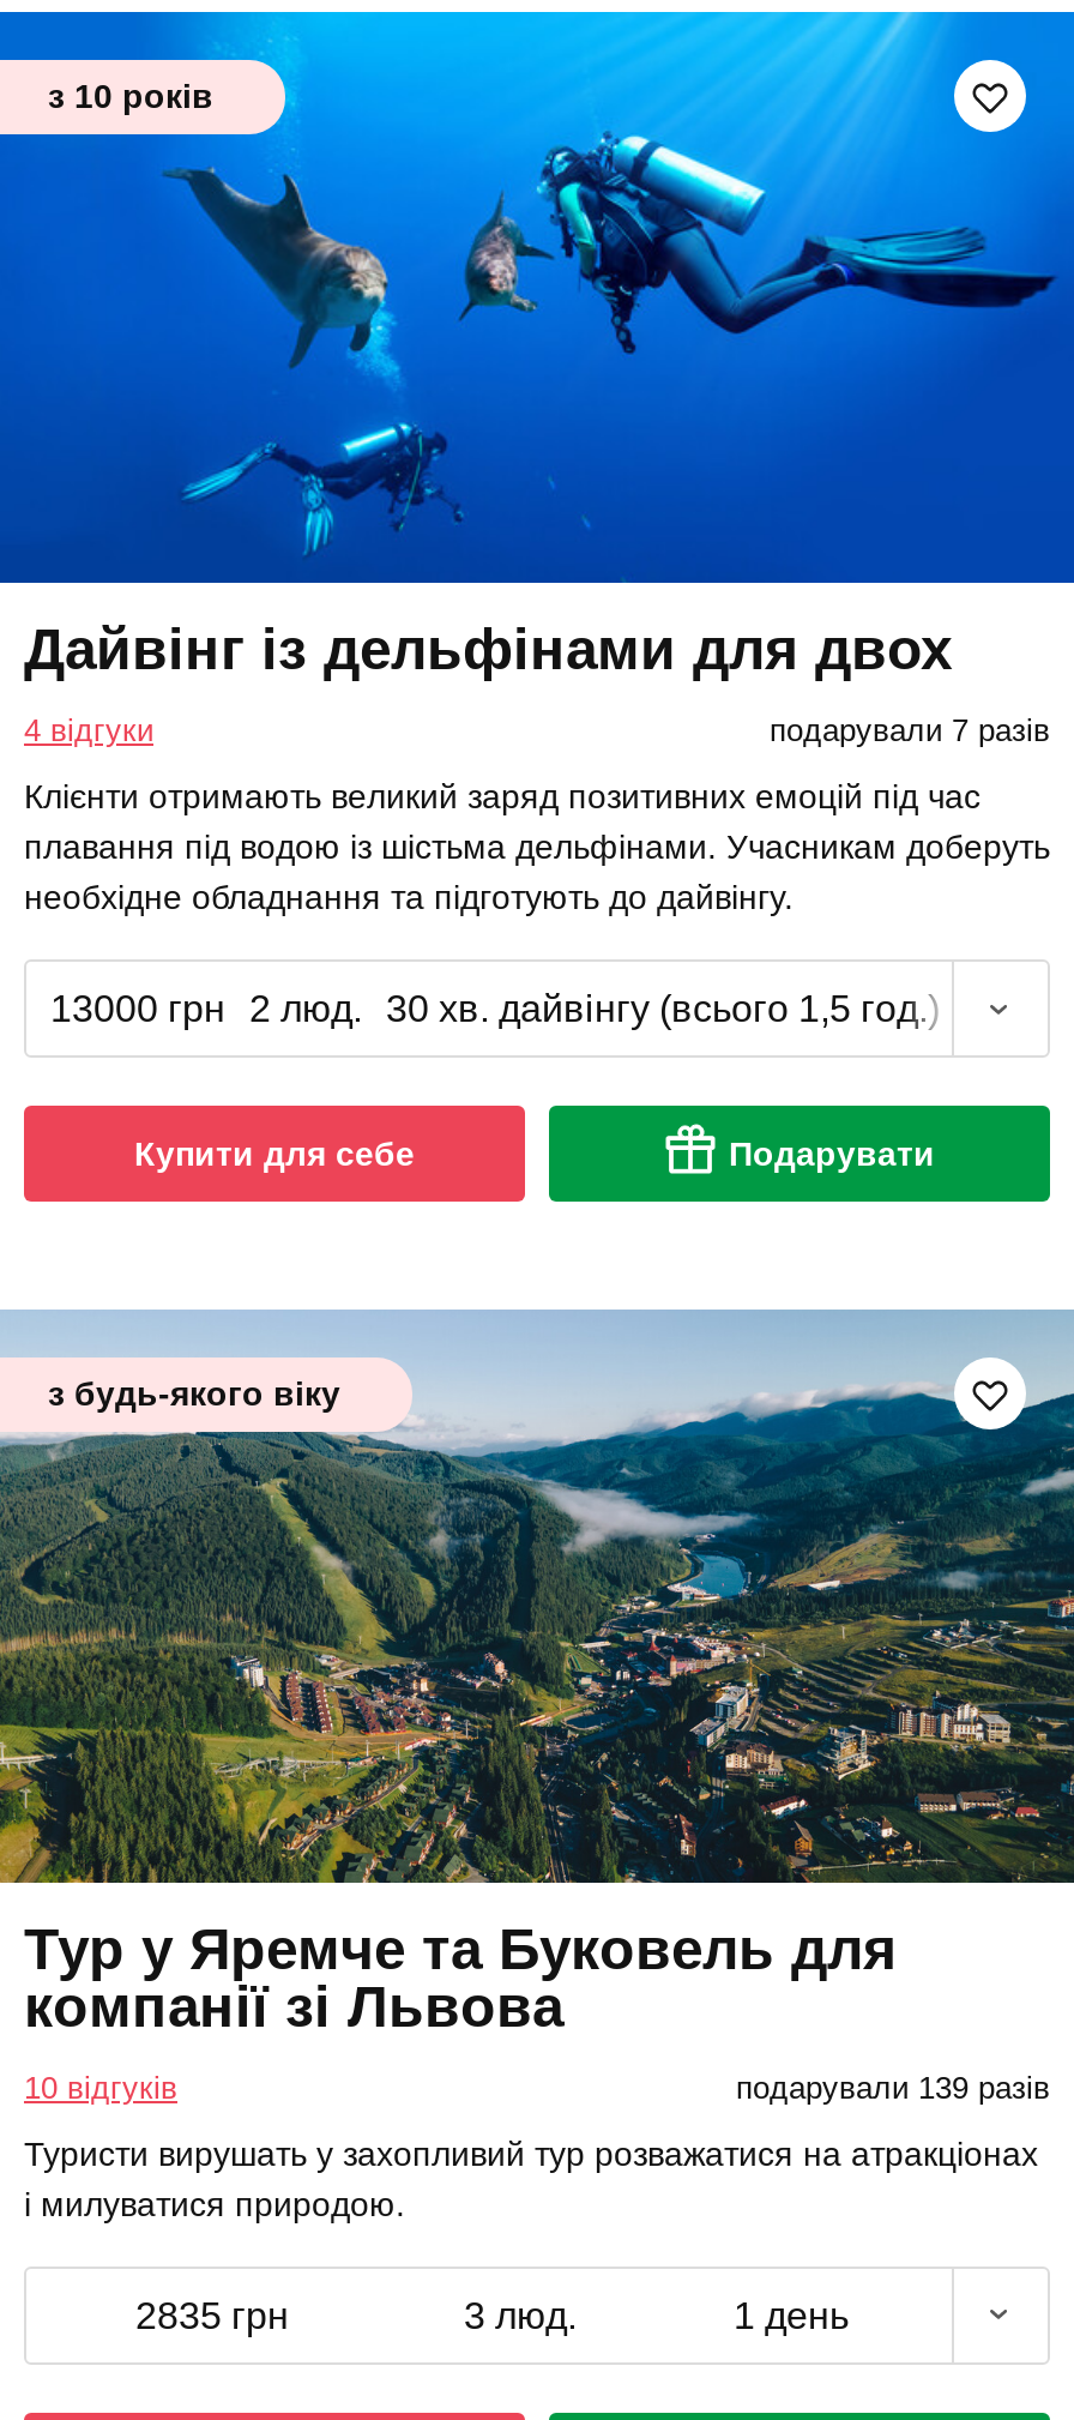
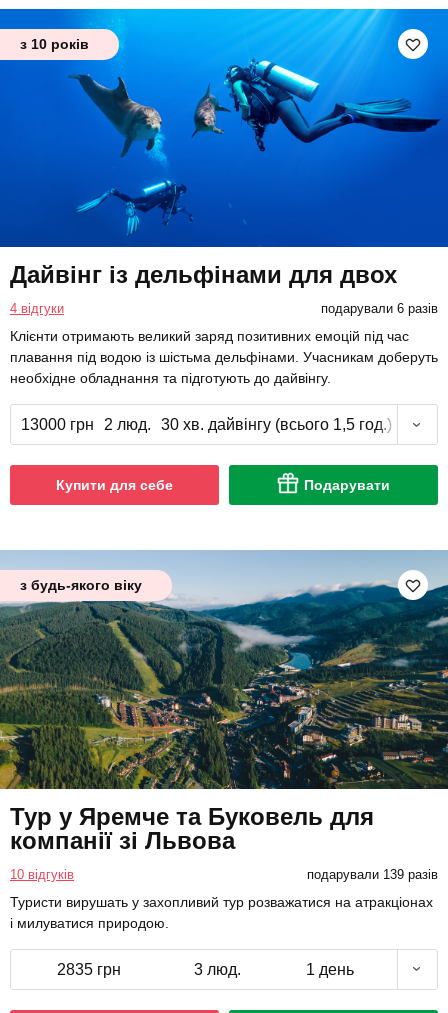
[770,713,1050,749] подарували 7 разів -> [321,301,438,316] подарували 6 разів

